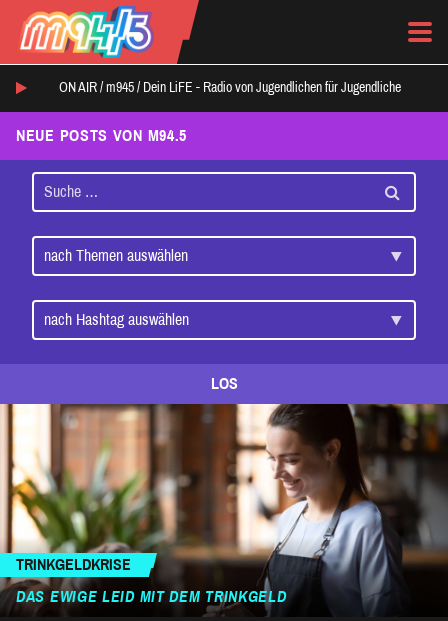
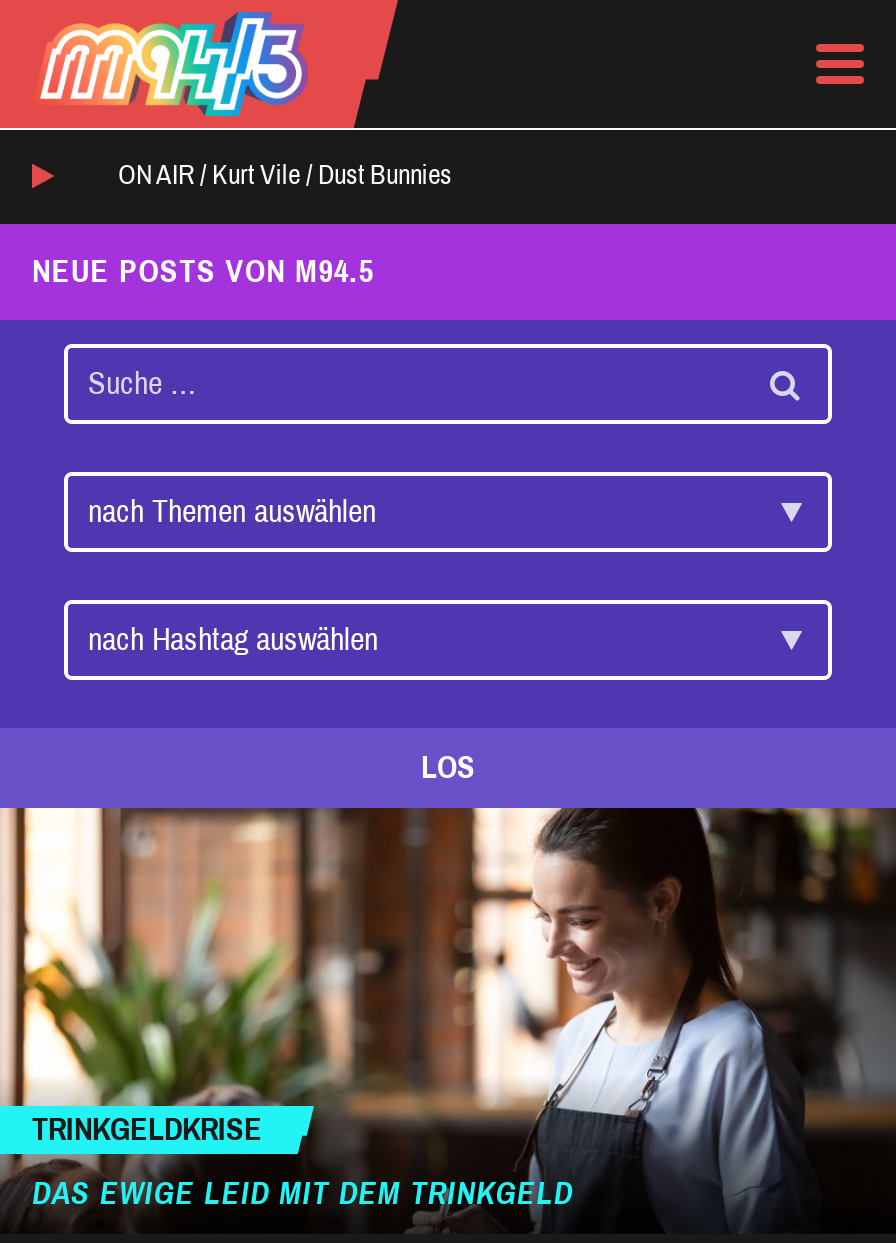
[59,80,401,95] ON AIR / m945 / Dein LiFE - Radio von Jugendlichen für Jugendliche -> [118,160,452,190] ON AIR / Kurt Vile / Dust Bunnies

